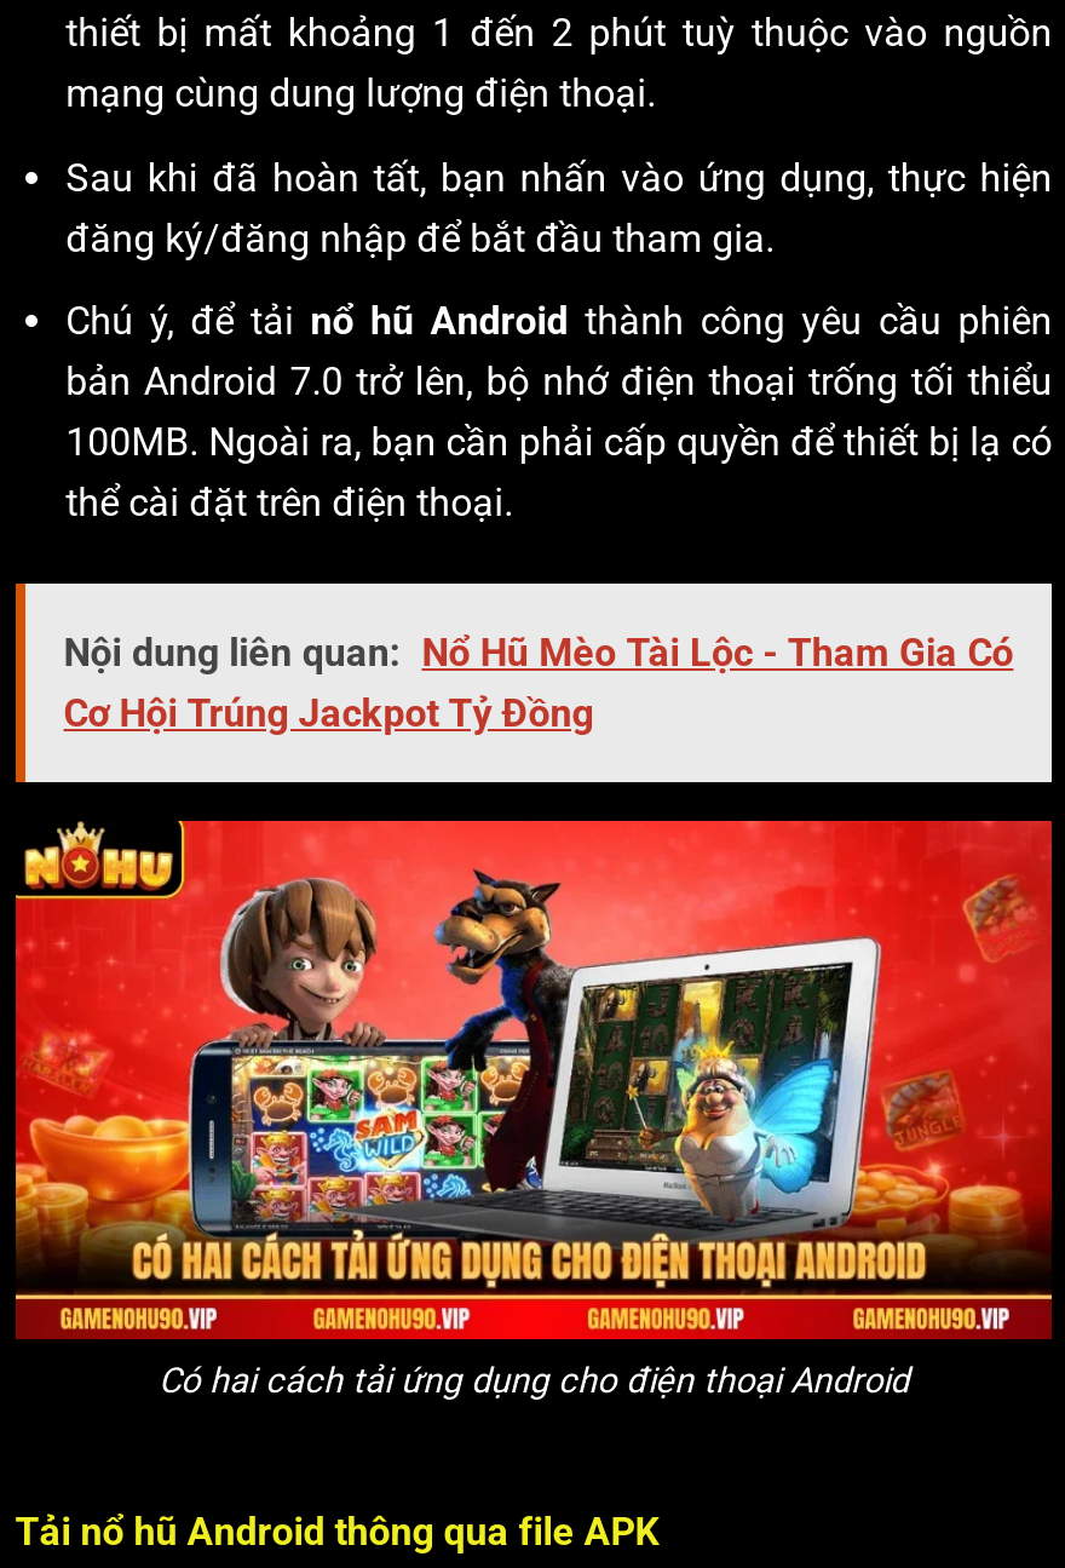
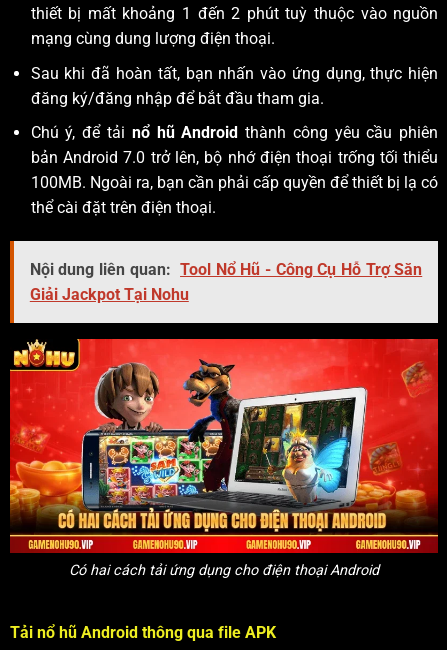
[64,630,1013,737] Nội dung liên quan: Nổ Hũ Mèo Tài Lộc - Tham Gia Có | Cơ Hội Trúng Jackpot Tỷ Đồng -> [30,260,422,304] Nội dung liên quan: Tool Nổ Hũ - Công Cụ Hỗ Trợ Săn | Giải Jackpot Tại Nohu

